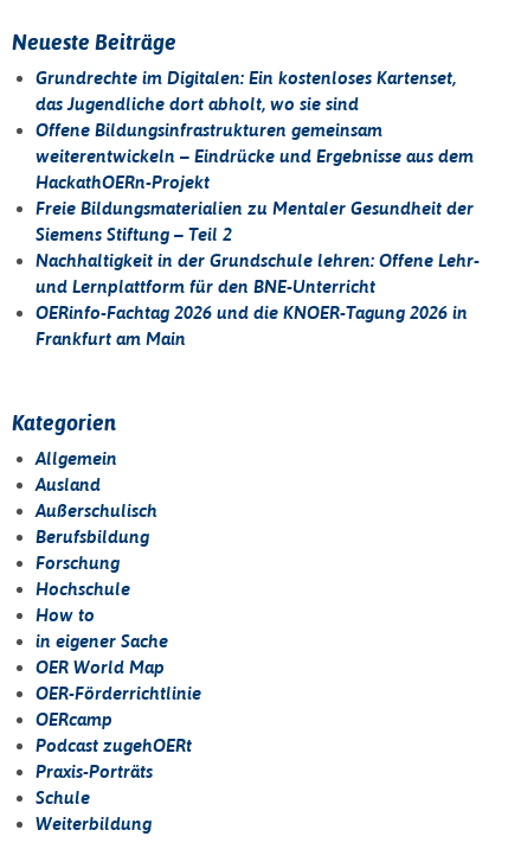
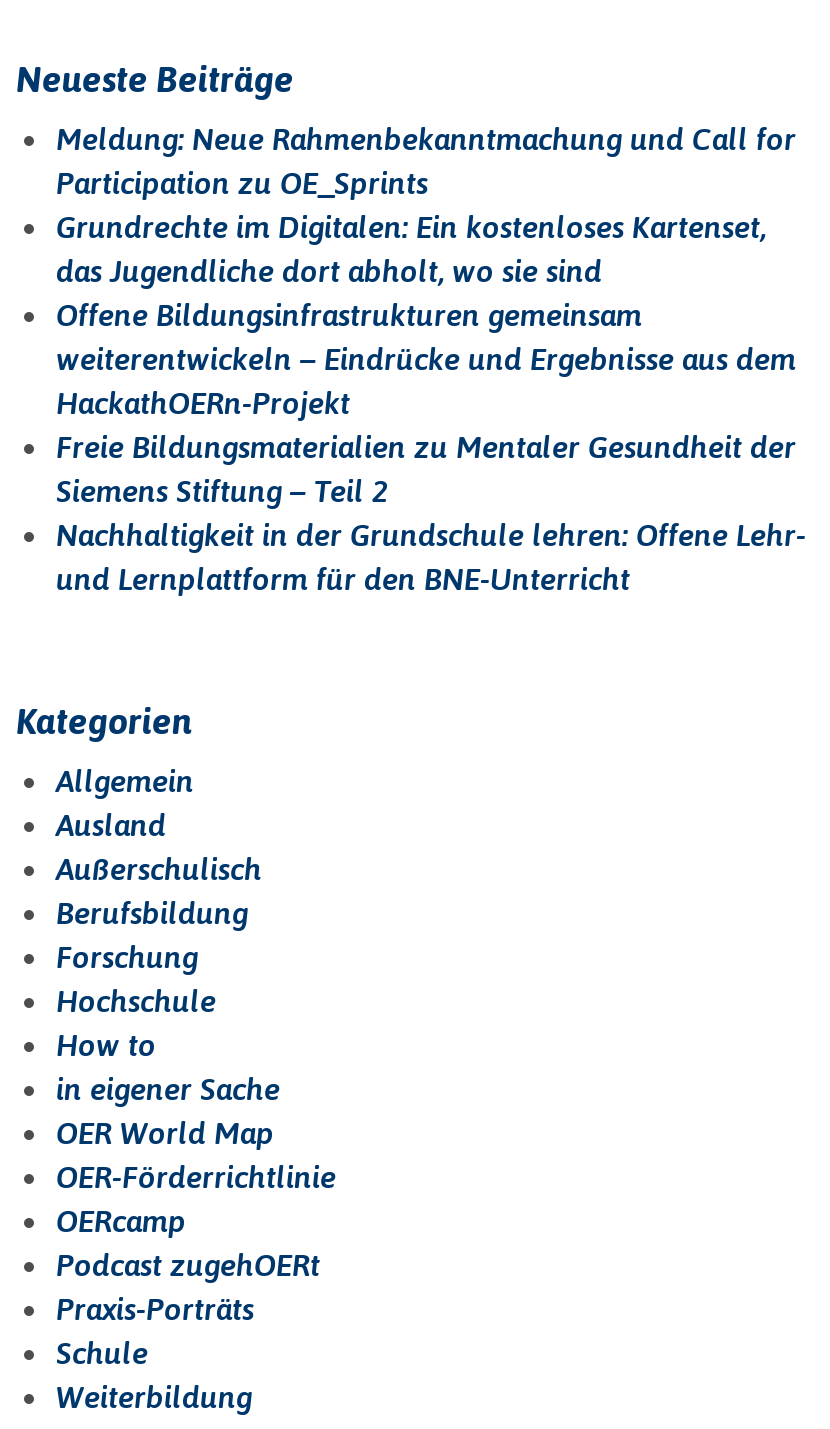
none -> [56,121,796,199] Meldung: Neue Rahmenbekanntmachung und Call for | Participation zu OE_Sprints
moved [36,68,480,297] -> [56,209,806,595]: Grundrechte im Digitalen: Ein kostenloses Kartenset, | das Jugendliche dort abholt, wo sie sind | Offene Bildungsinfrastrukturen gemeinsam | ... | Nachhaltigkeit in der Grundschule lehren: Offene Lehr- | und Lernplattform für den BNE-Unterricht
[36,303,468,349] OERinfo-Fachtag 2026 und die KNOER-Tagung 2026 in | Frankfurt am Main -> none

